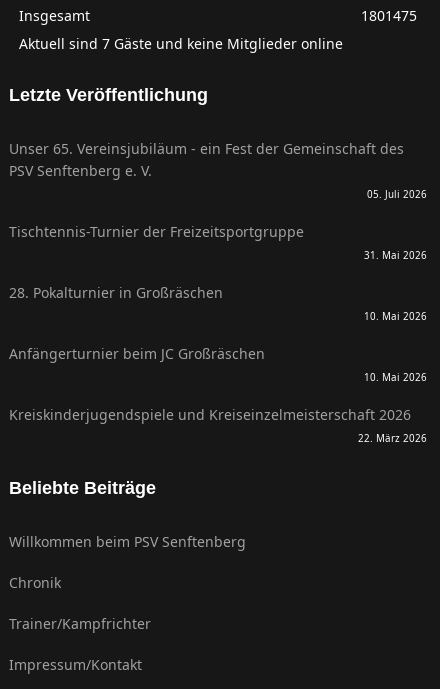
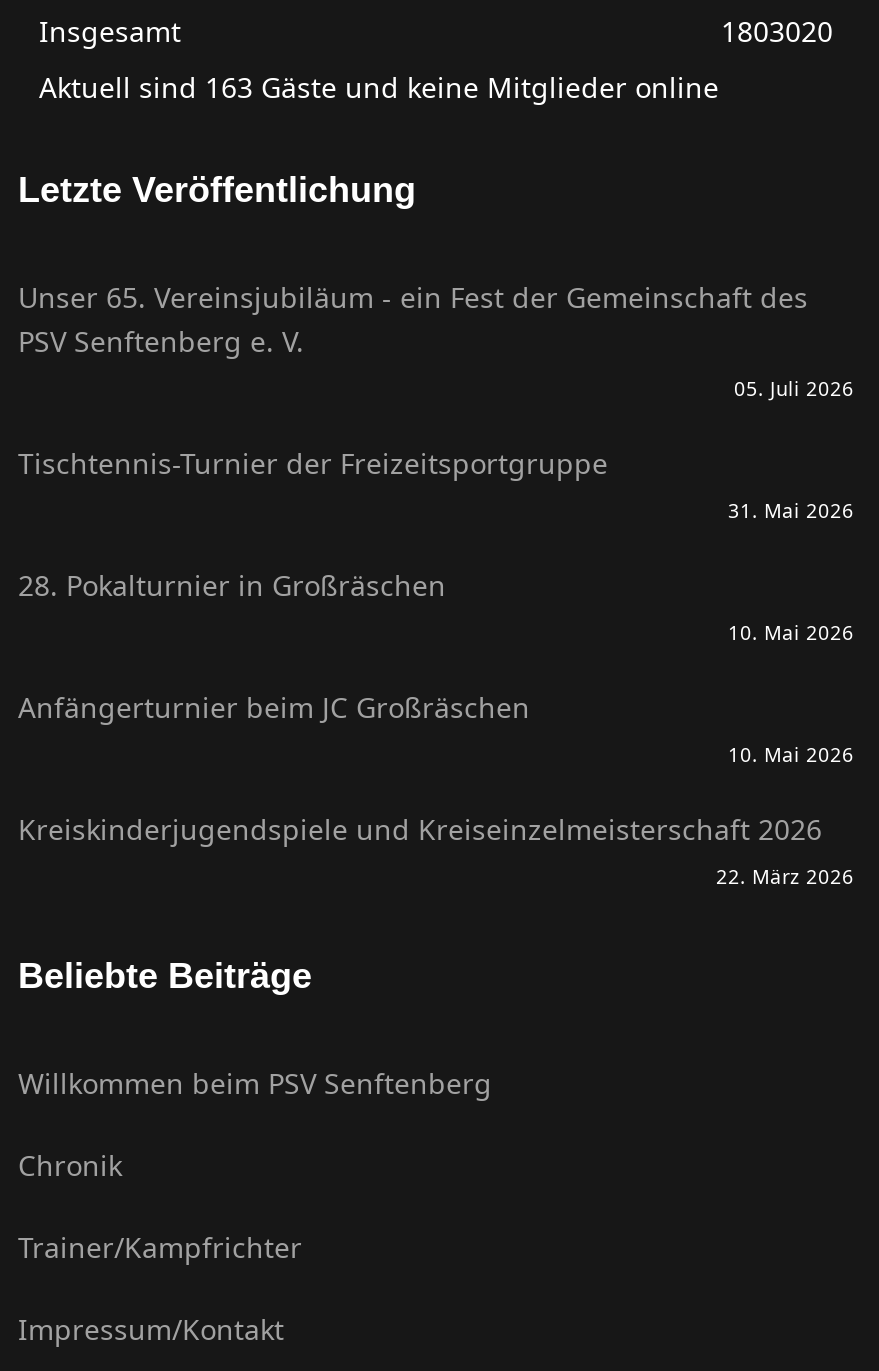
[360,5,416,24] 1801475 -> [721,11,833,49] 1803020
[19,33,343,52] Aktuell sind 7 Gäste und keine Mitglieder online -> [39,67,719,105] Aktuell sind 163 Gäste und keine Mitglieder online

